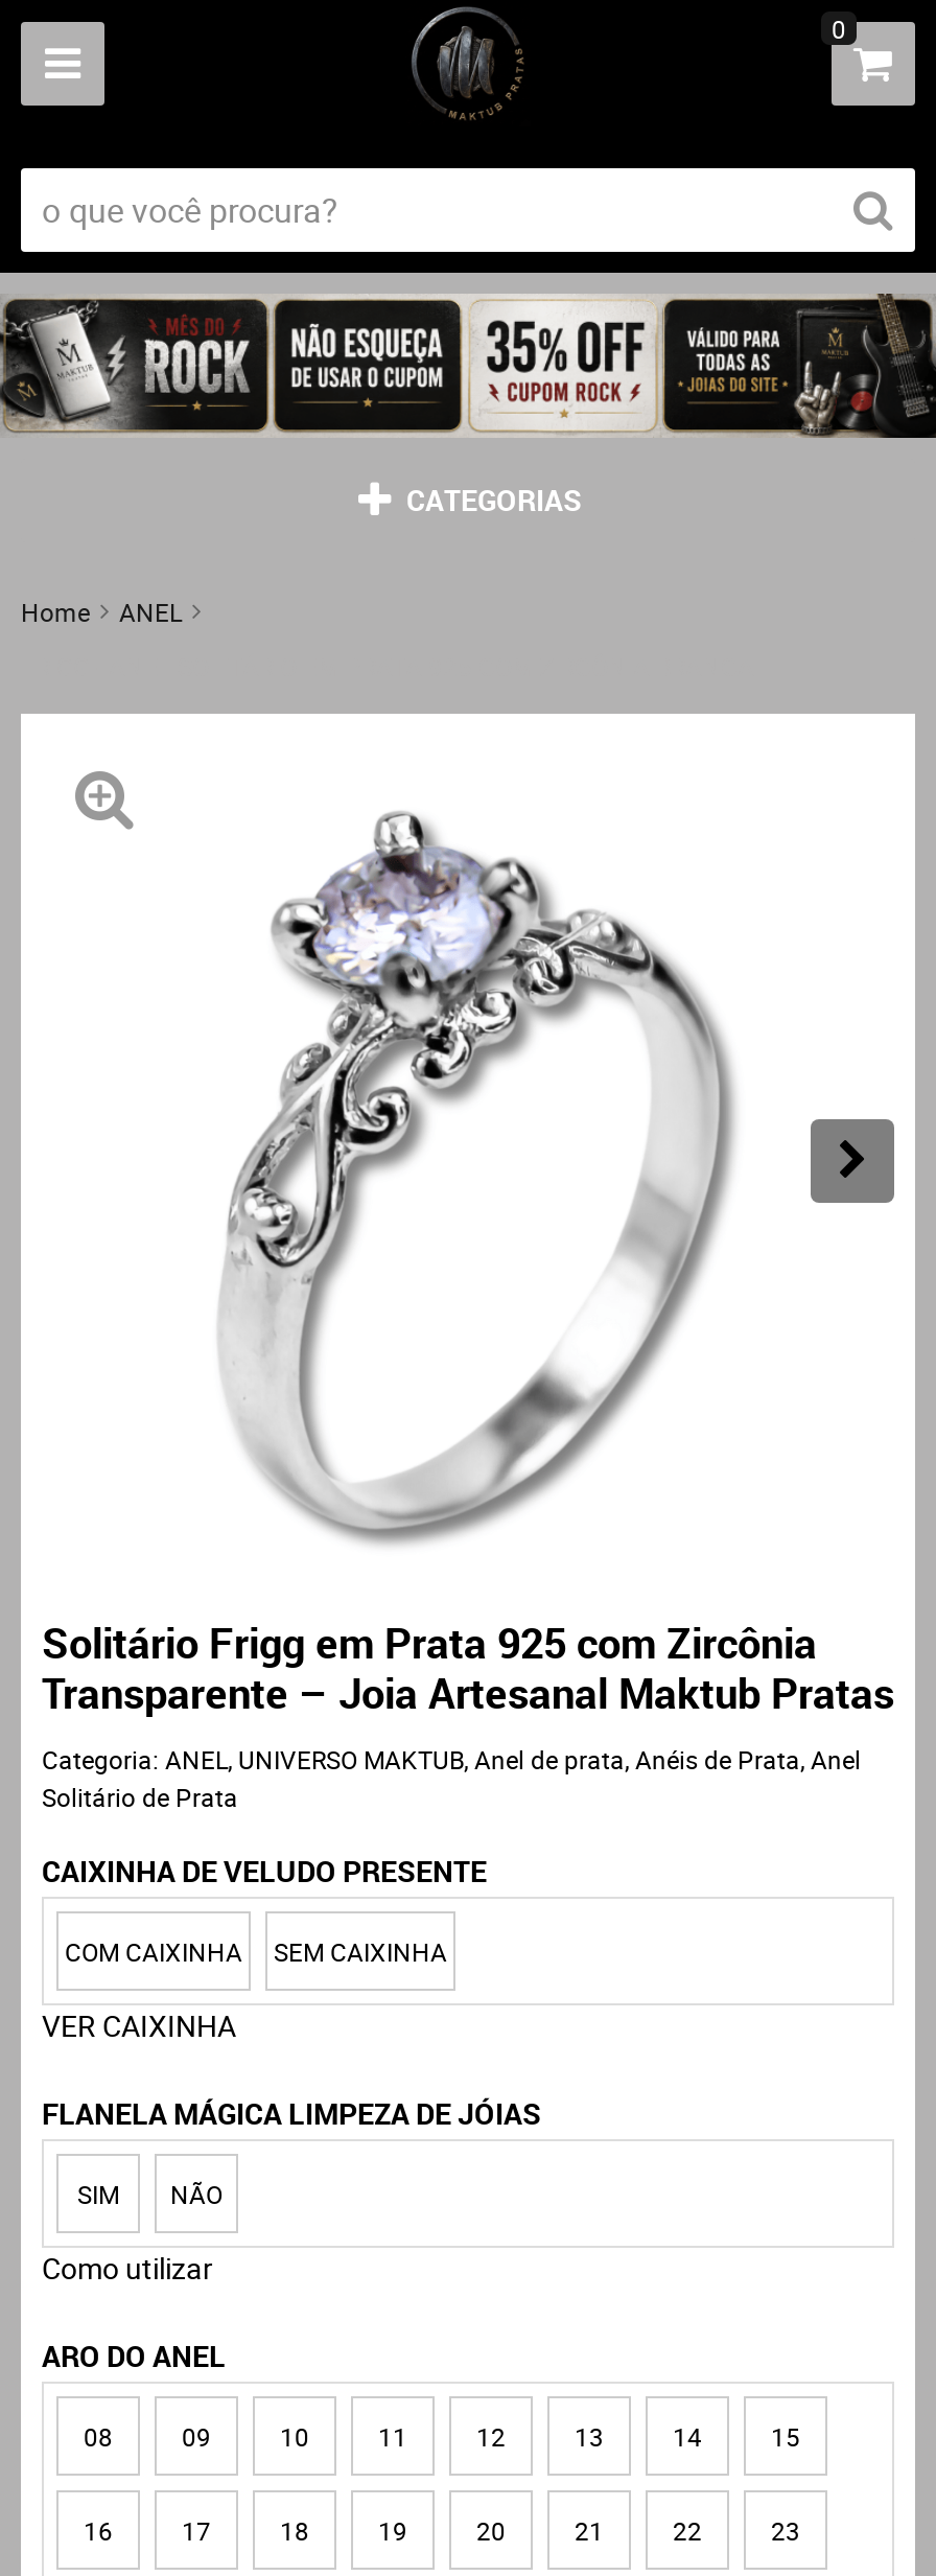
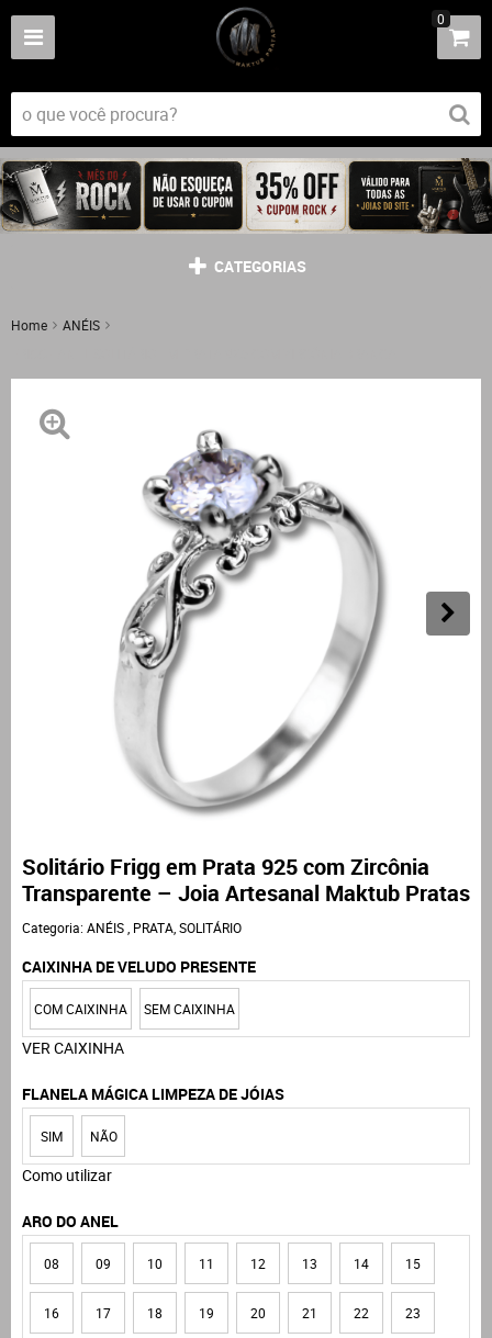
[119,595,182,629] ANEL -> [63,317,100,334] ANÉIS
[42,1743,861,1814] Categoria: ANEL, UNIVERSO MAKTUB, Anel de prata, Anéis de Prata, Anel | Solitário de Prata -> [22,919,242,937] Categoria: ANÉIS, PRATA, SOLITÁRIO

